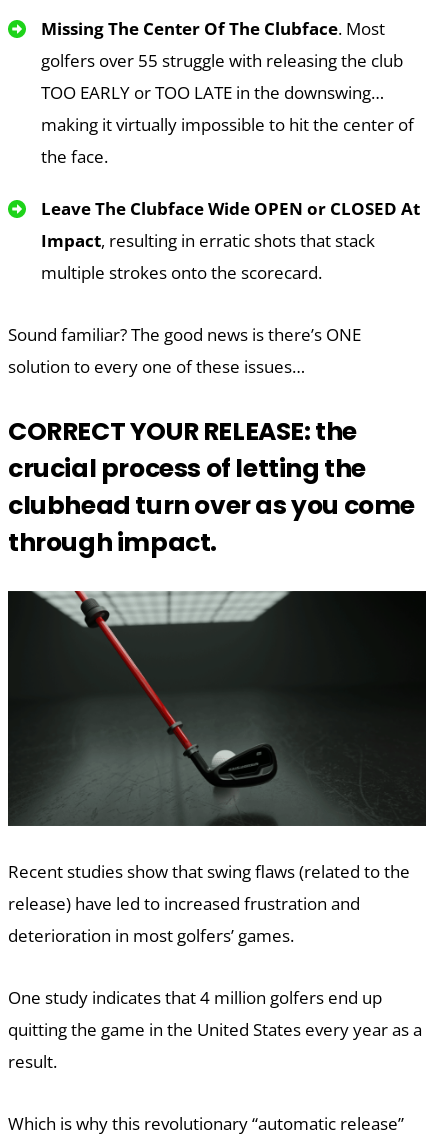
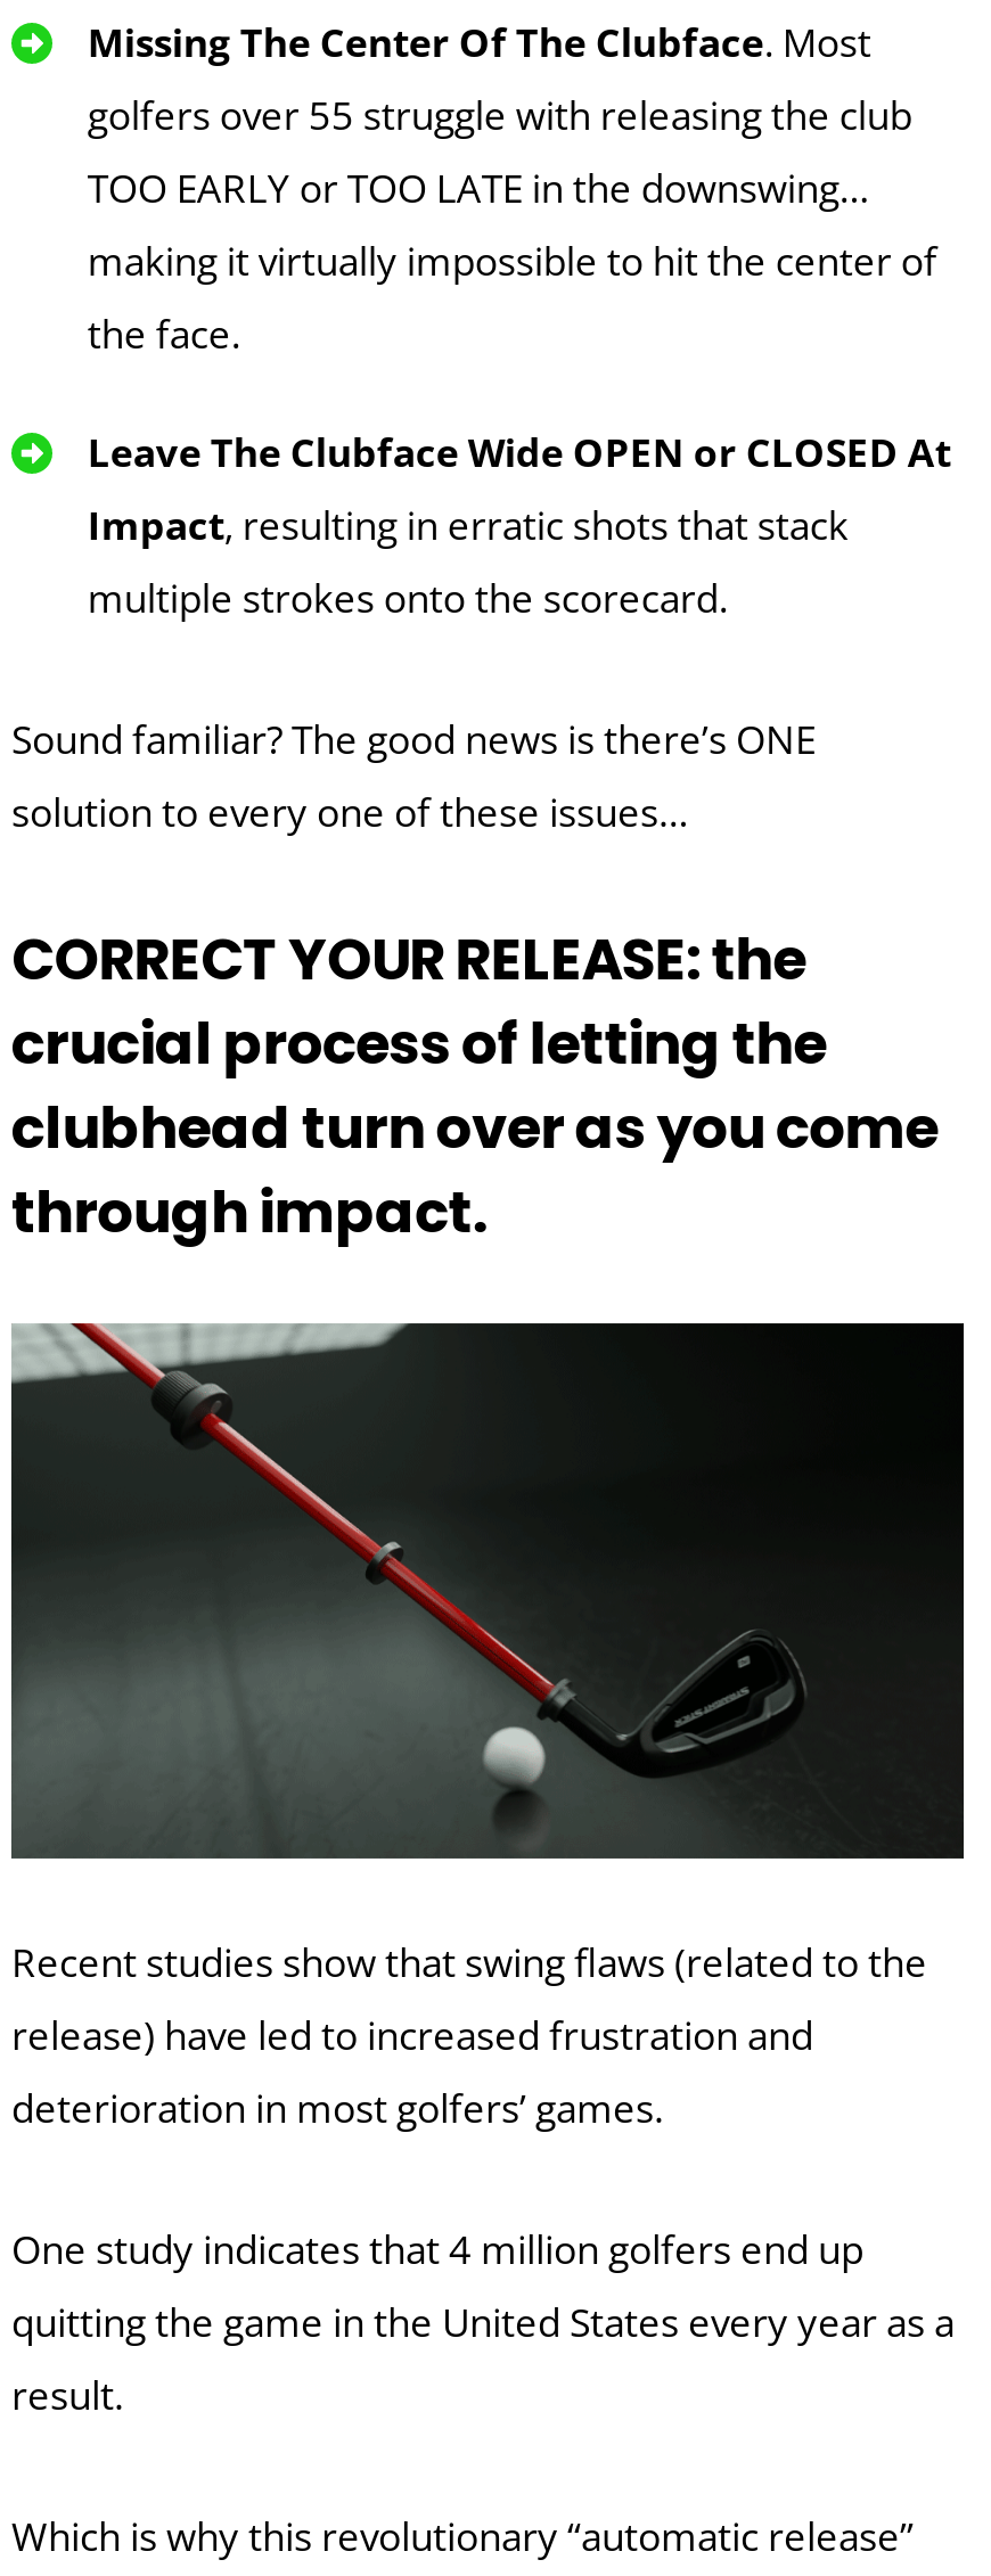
[8,590,344,824] [image] -> [11,1323,788,1852] [image]

